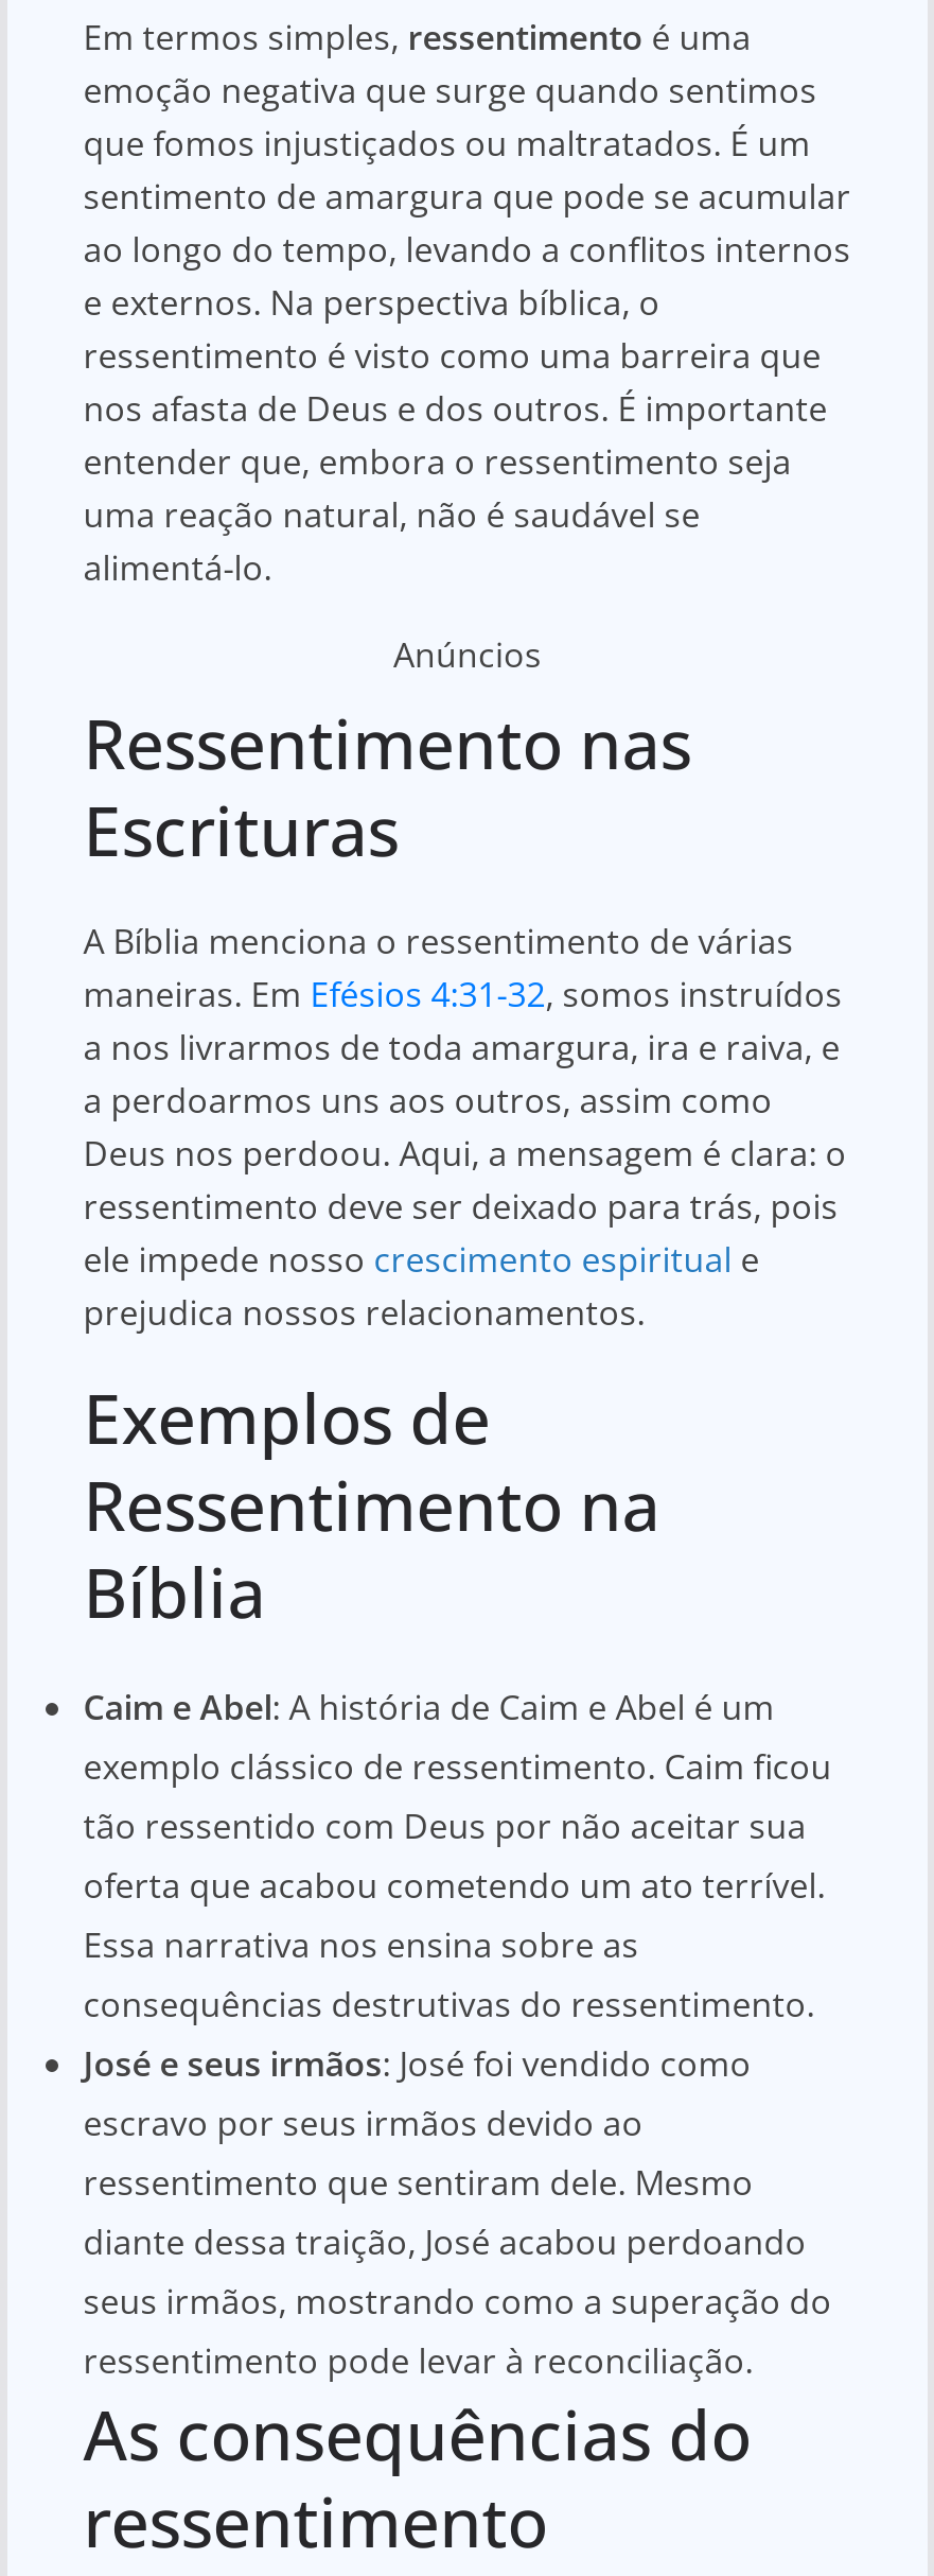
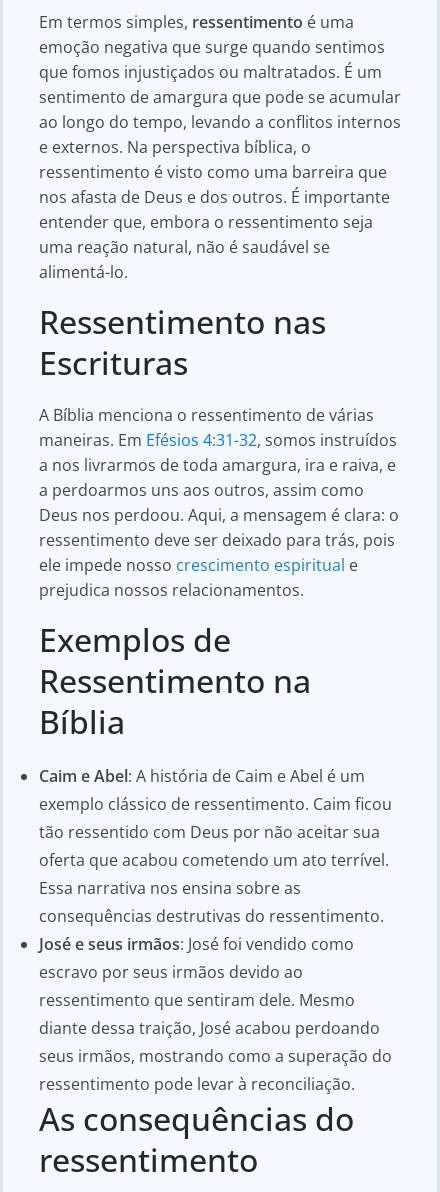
[393,631,542,678] Anúncios -> none

